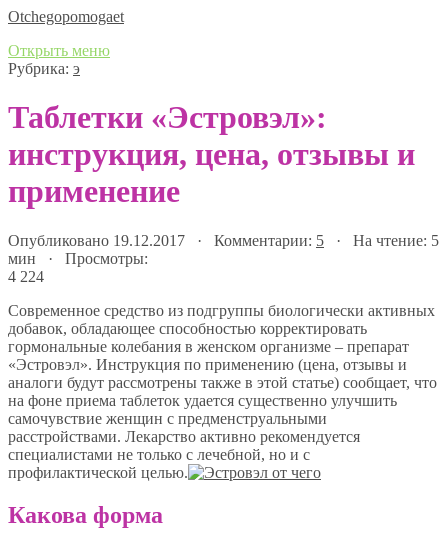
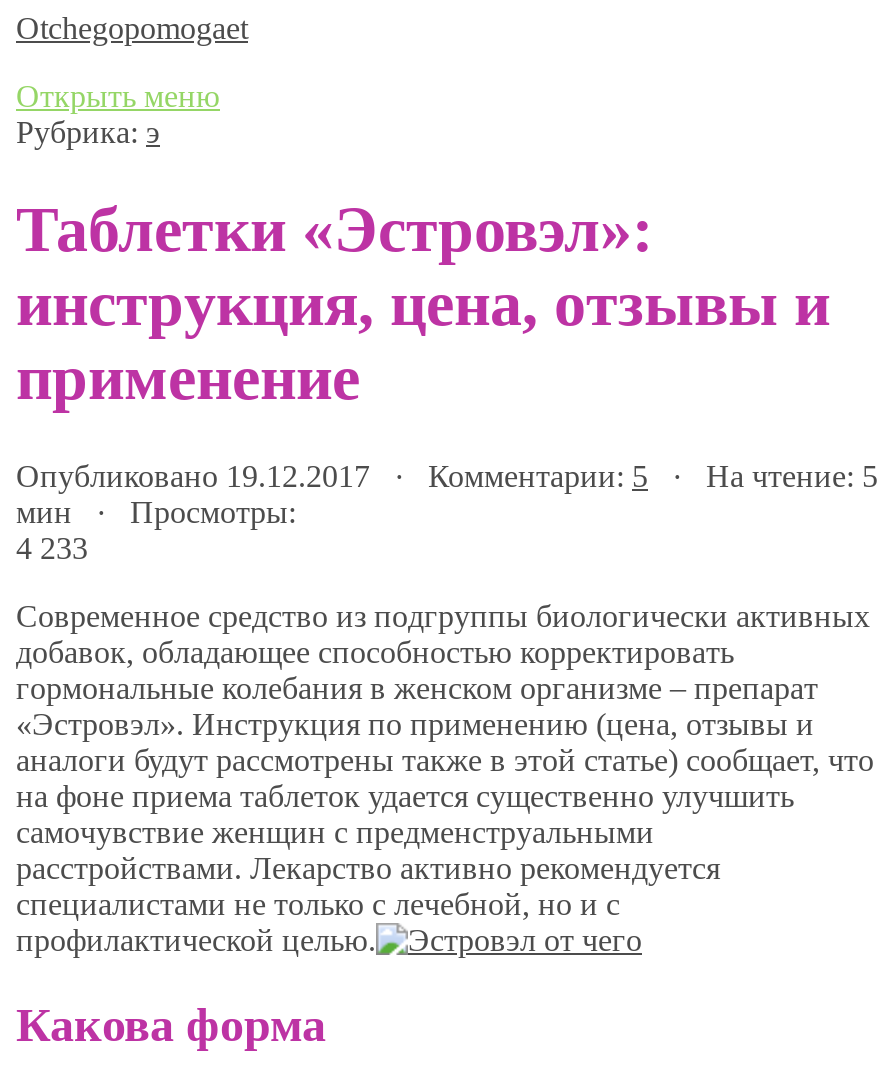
[8,268,44,285] 4 224 -> [16,531,88,565] 4 233

